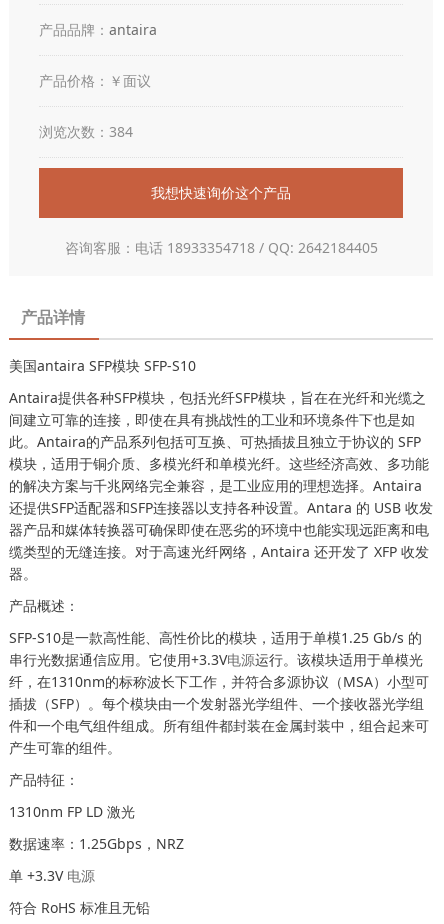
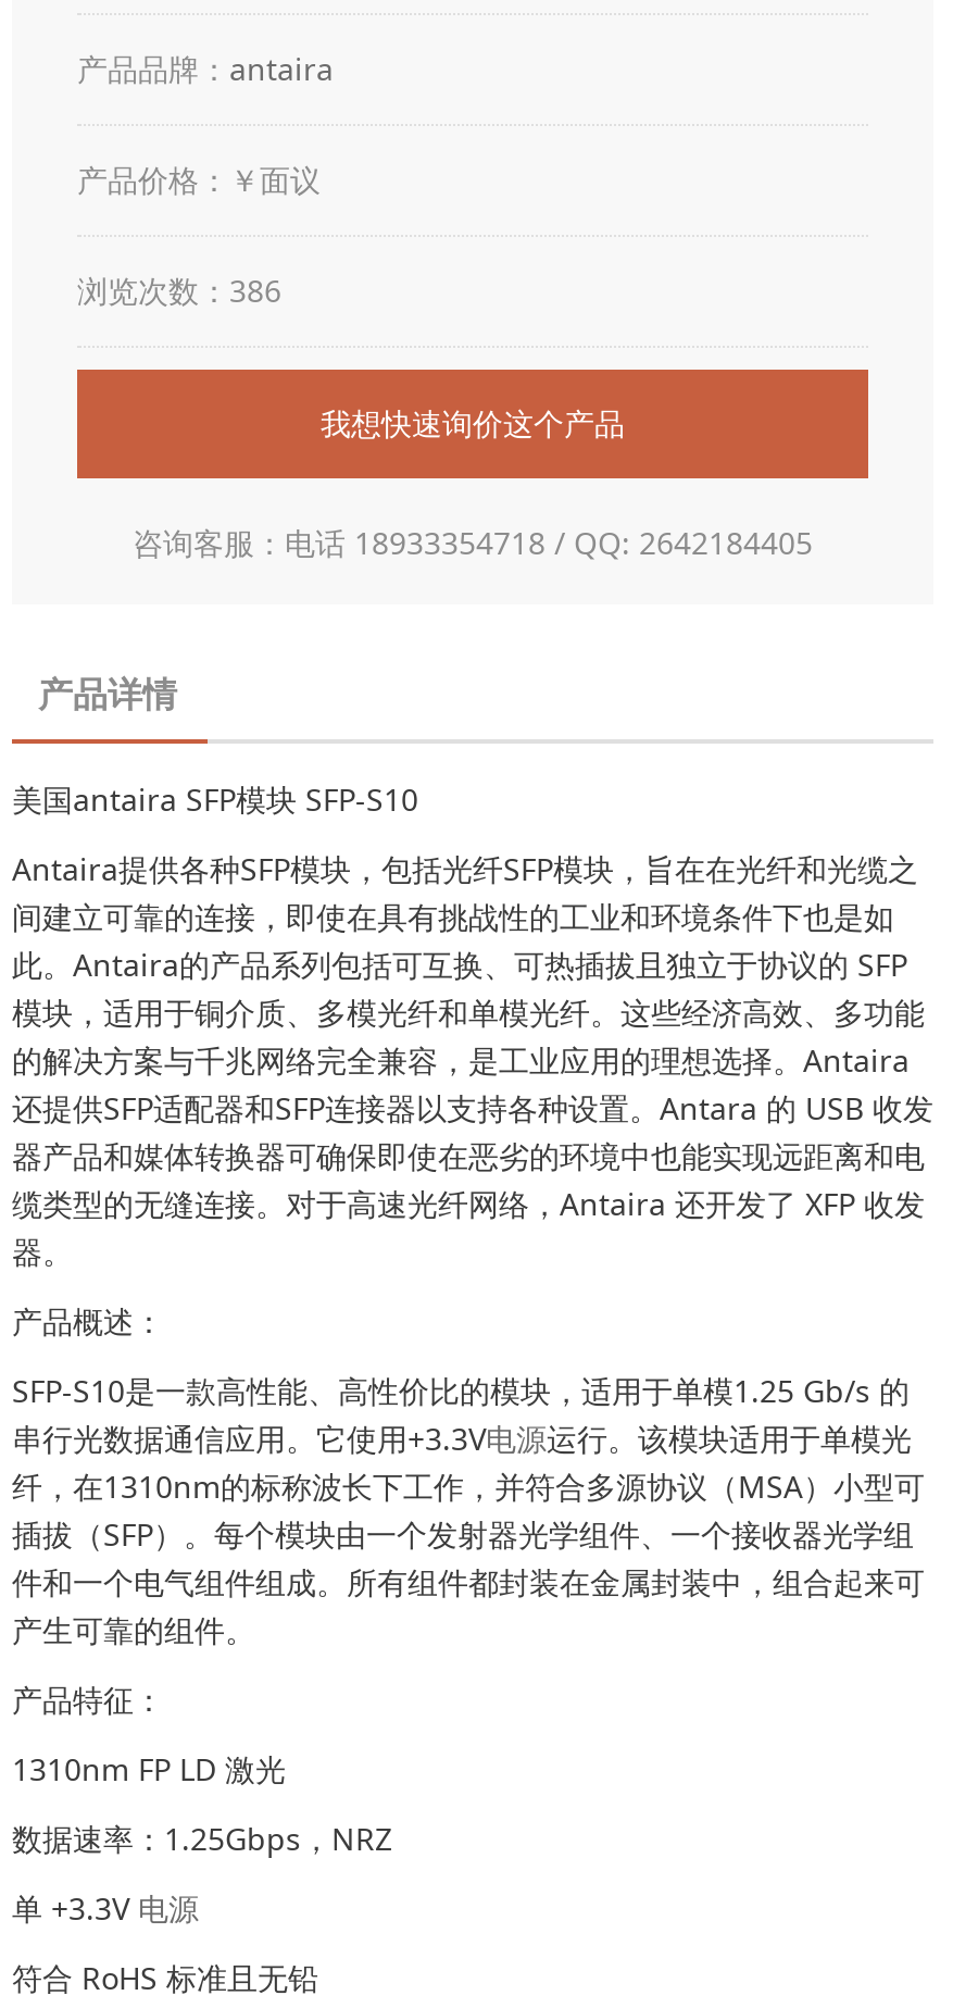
[39,122,133,141] 浏览次数：384 -> [77,270,281,311] 浏览次数：386

